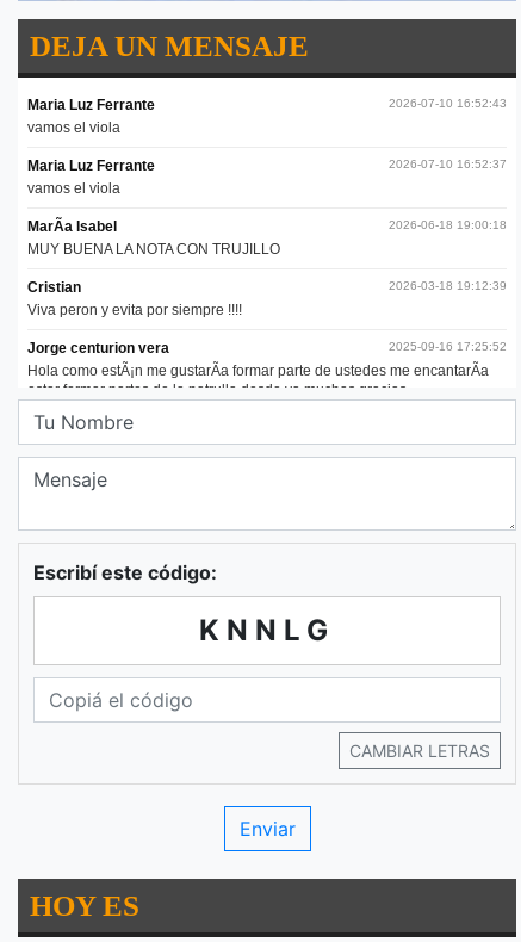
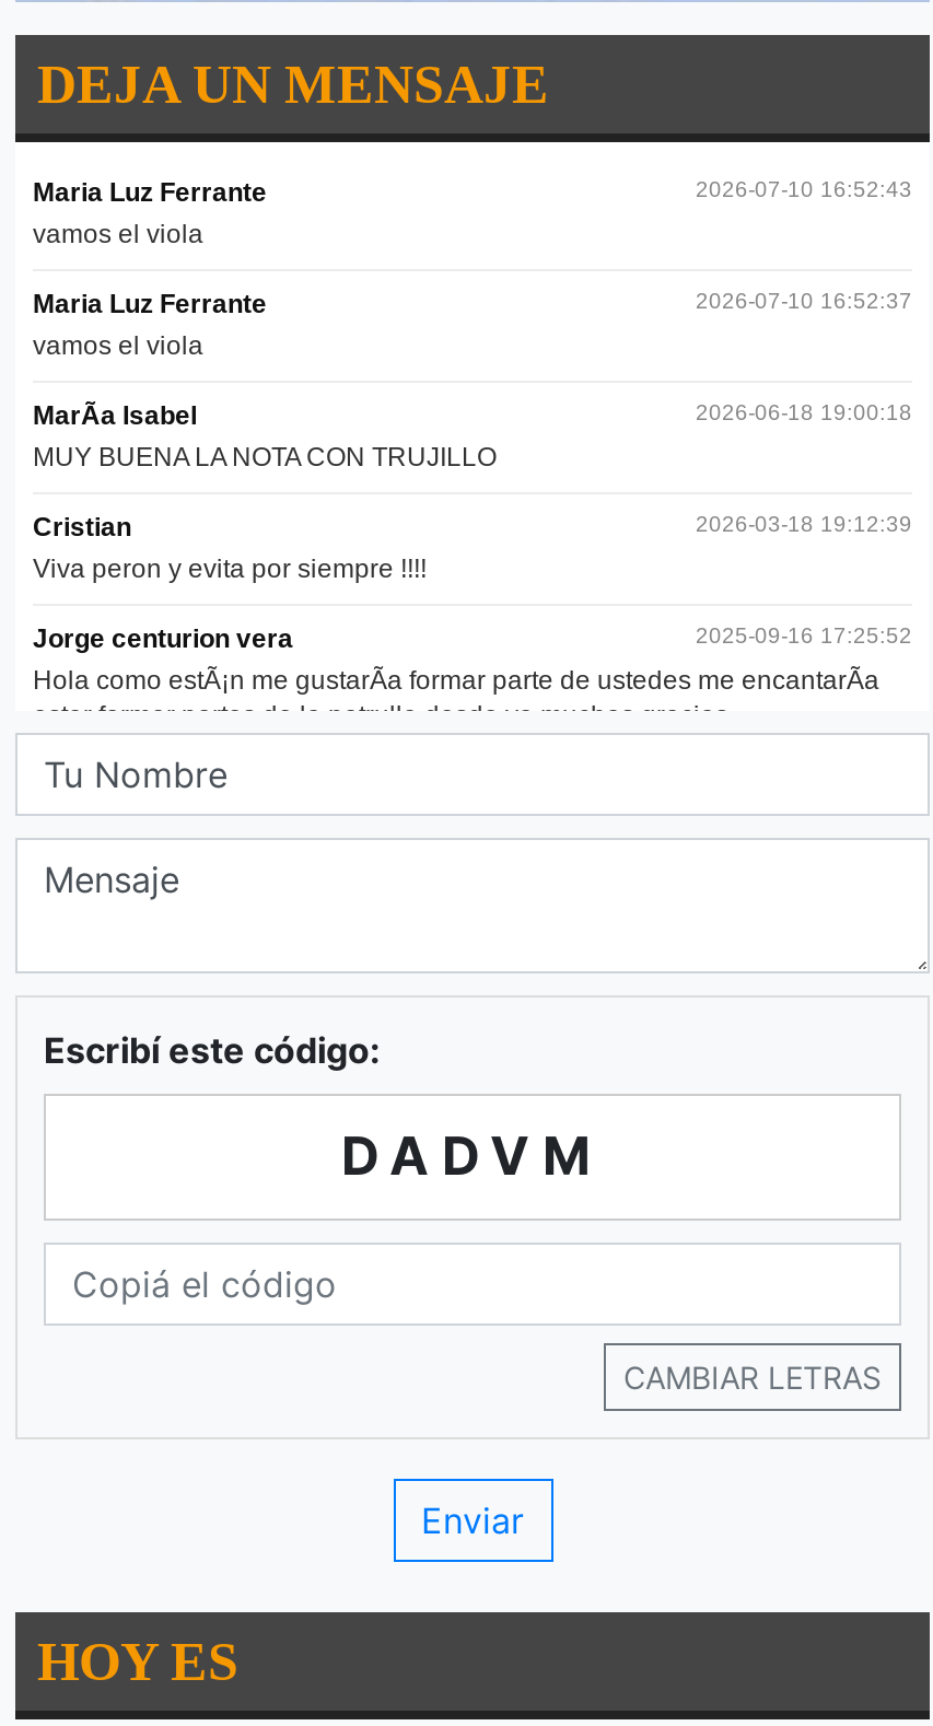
[199,613,335,648] KNNLG -> [341,1125,604,1188] DADVM

